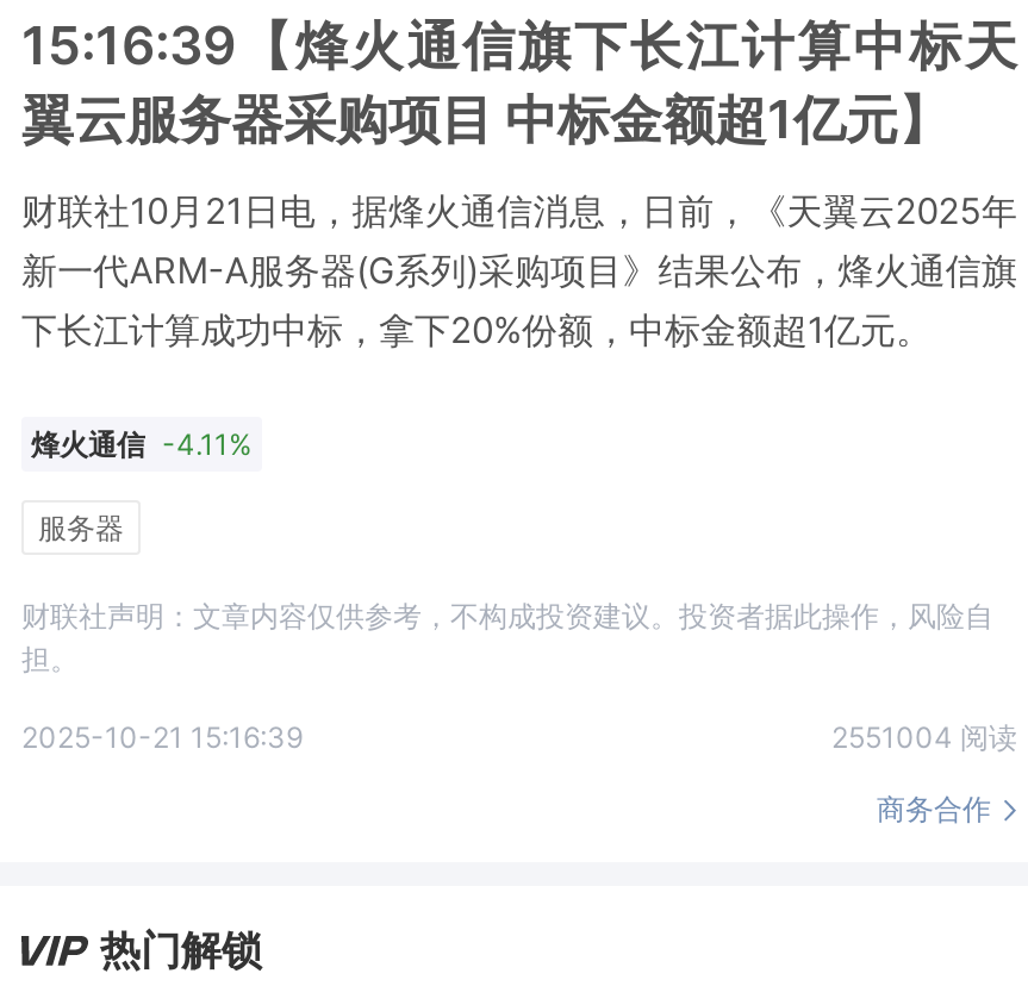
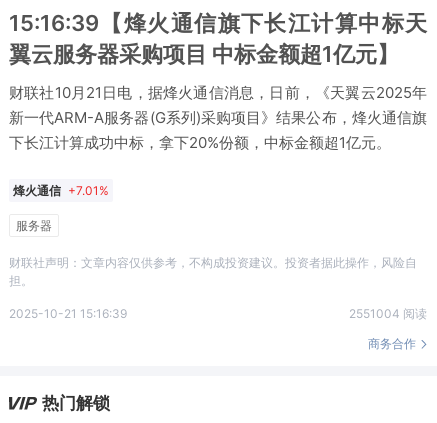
[31,426,253,462] 烽火通信 -4.11% -> [13,183,109,198] 烽火通信 +7.01%

